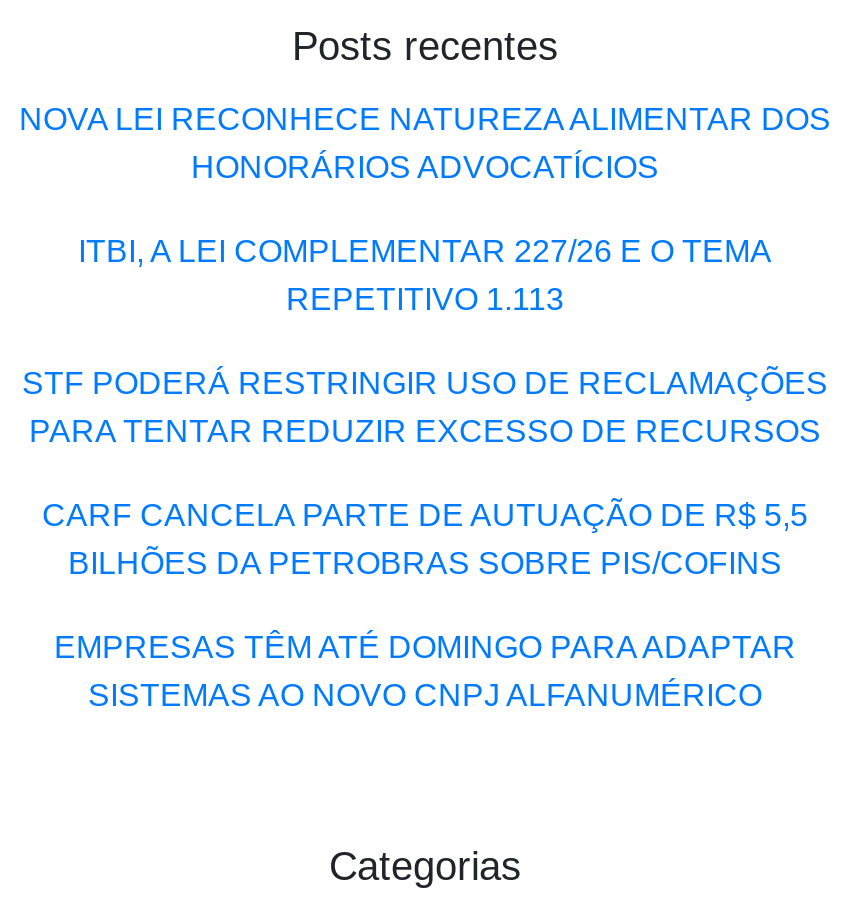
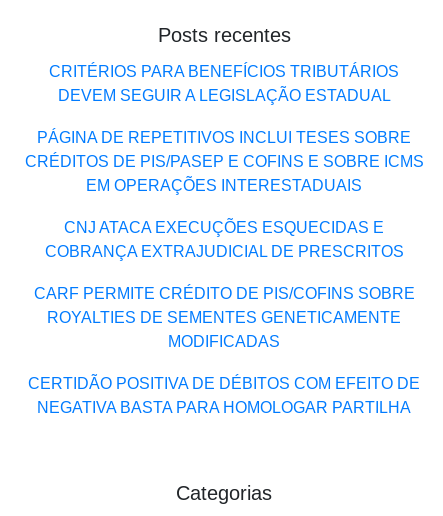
[19,102,831,184] NOVA LEI RECONHECE NATUREZA ALIMENTAR DOS | HONORÁRIOS ADVOCATÍCIOS -> [49,63,399,104] CRITÉRIOS PARA BENEFÍCIOS TRIBUTÁRIOS | DEVEM SEGUIR A LEGISLAÇÃO ESTADUAL
[78,234,772,316] ITBI, A LEI COMPLEMENTAR 227/26 E O TEMA | REPETITIVO 1.113 -> [24,129,423,194] PÁGINA DE REPETITIVOS INCLUI TESES SOBRE | CRÉDITOS DE PIS/PASEP E COFINS E SOBRE ICMS | EM OPERAÇÕES INTERESTADUAIS
[22,366,828,448] STF PODERÁ RESTRINGIR USO DE RECLAMAÇÕES | PARA TENTAR REDUZIR EXCESSO DE RECURSOS -> [44,219,403,260] CNJ ATACA EXECUÇÕES ESQUECIDAS E | COBRANÇA EXTRAJUDICIAL DE PRESCRITOS
[42,498,808,580] CARF CANCELA PARTE DE AUTUAÇÃO DE R$ 5,5 | BILHÕES DA PETROBRAS SOBRE PIS/COFINS -> [33,285,414,350] CARF PERMITE CRÉDITO DE PIS/COFINS SOBRE | ROYALTIES DE SEMENTES GENETICAMENTE | MODIFICADAS
[54,630,796,712] EMPRESAS TÊM ATÉ DOMINGO PARA ADAPTAR | SISTEMAS AO NOVO CNPJ ALFANUMÉRICO -> [28,375,420,416] CERTIDÃO POSITIVA DE DÉBITOS COM EFEITO DE | NEGATIVA BASTA PARA HOMOLOGAR PARTILHA

